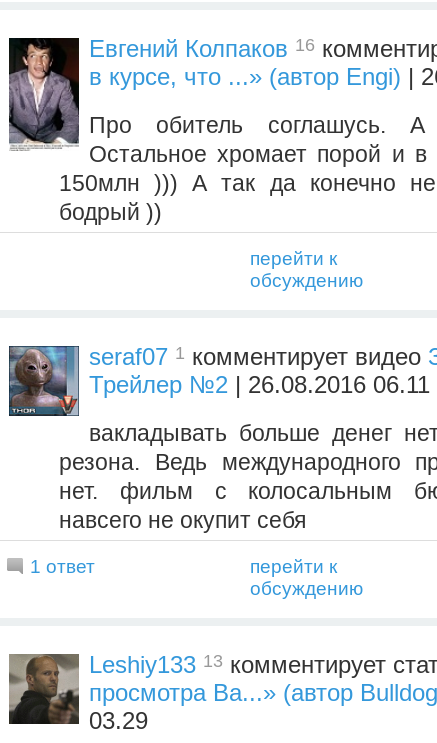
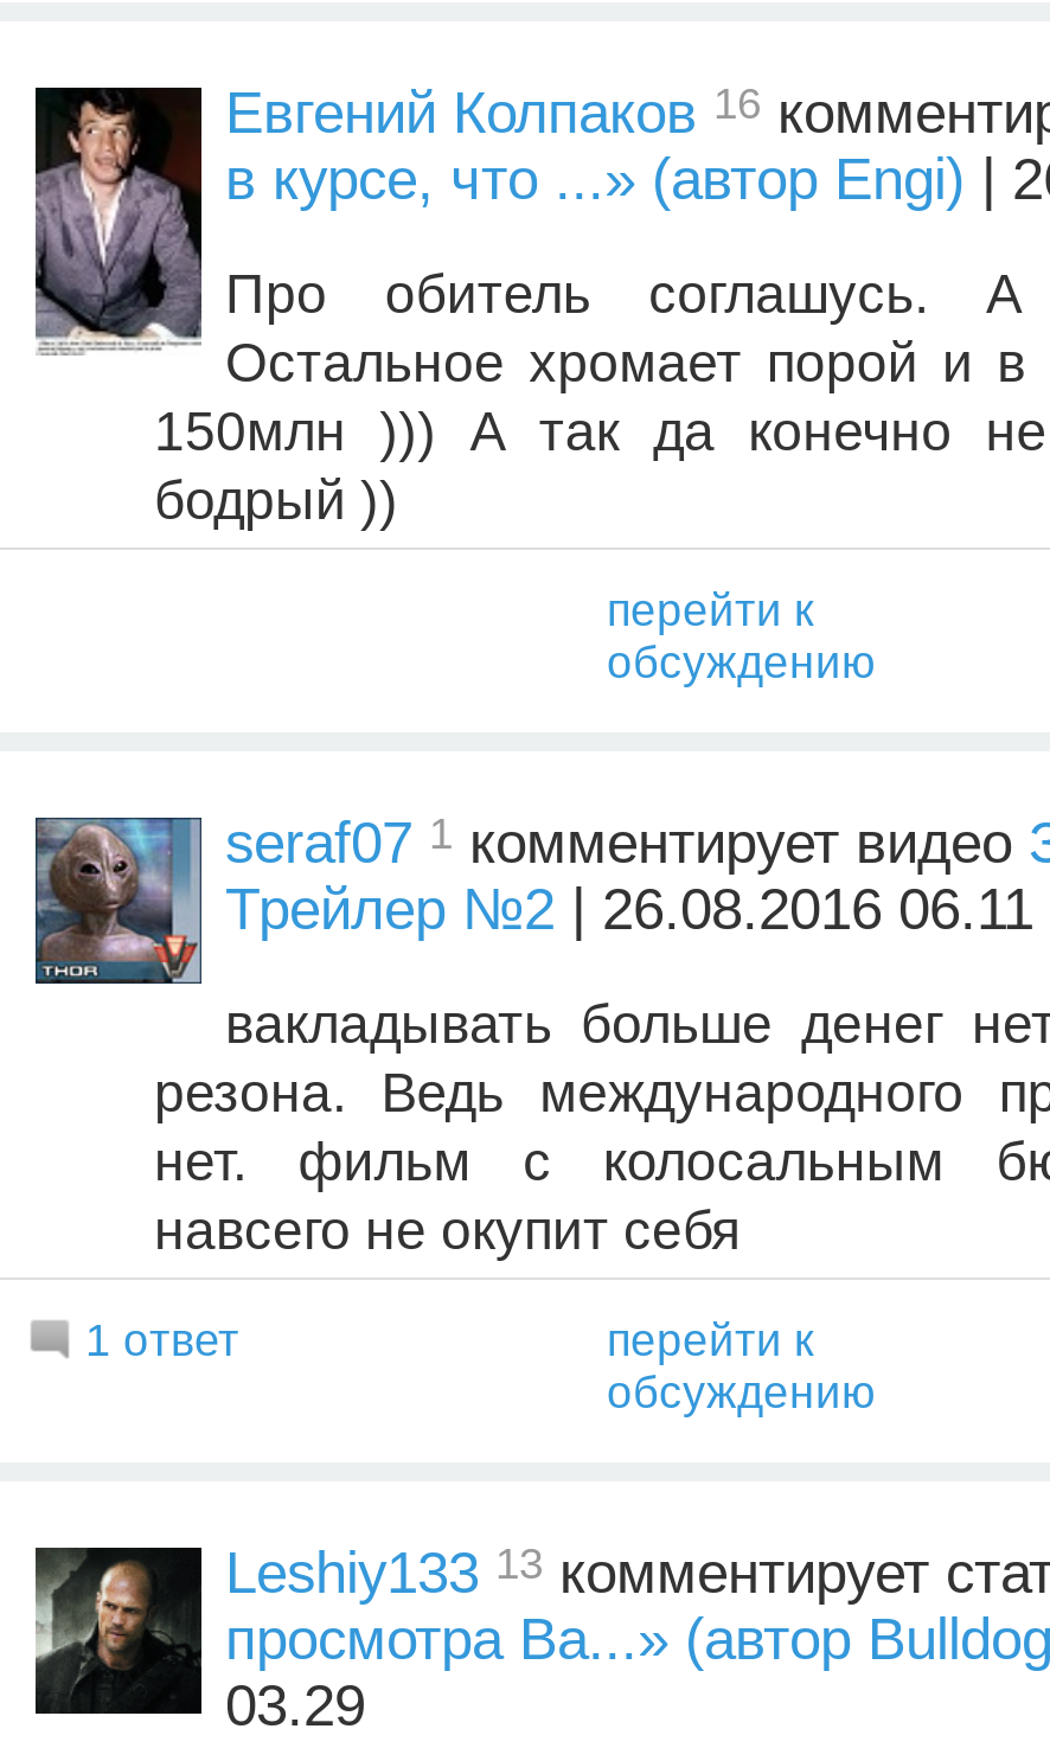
[9,653,80,725] [image] -> [36,1545,204,1714] [image]

